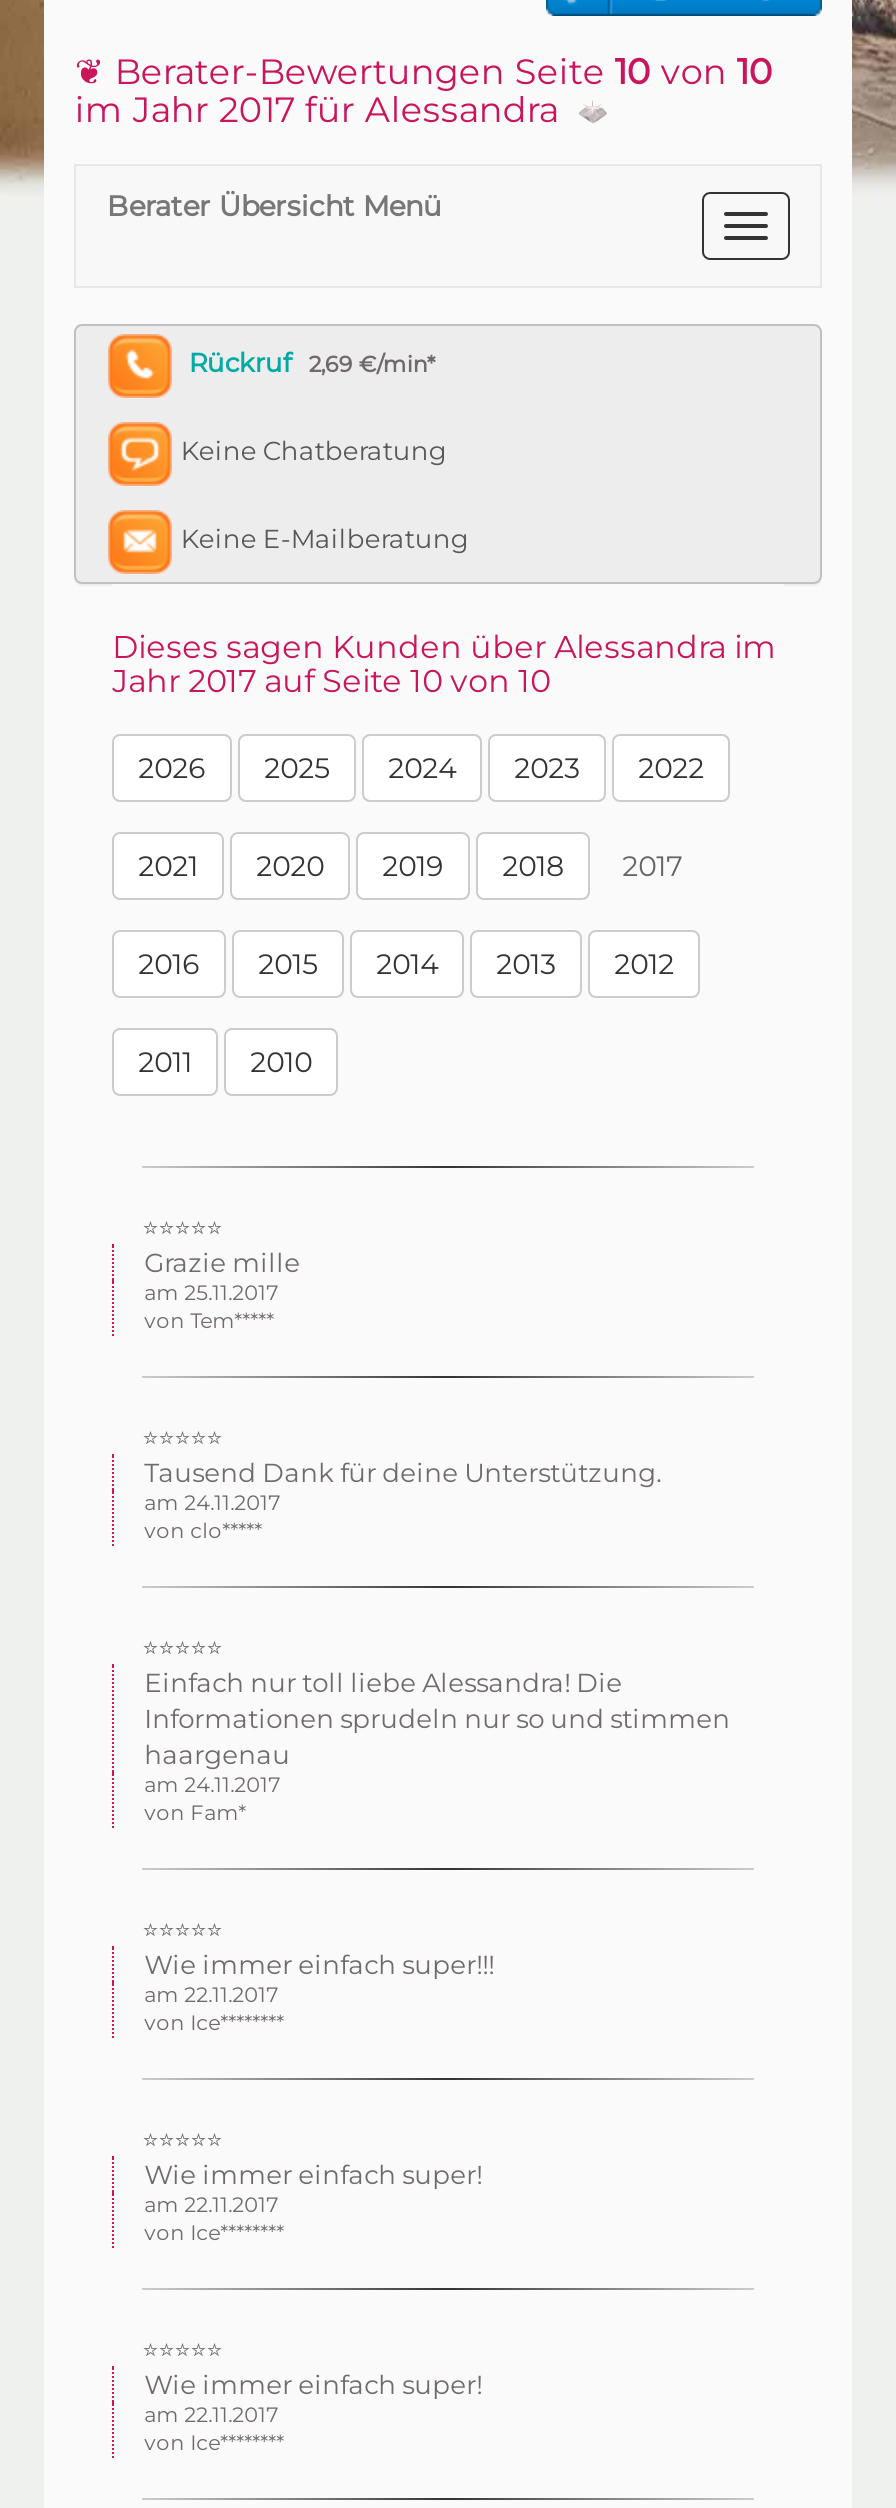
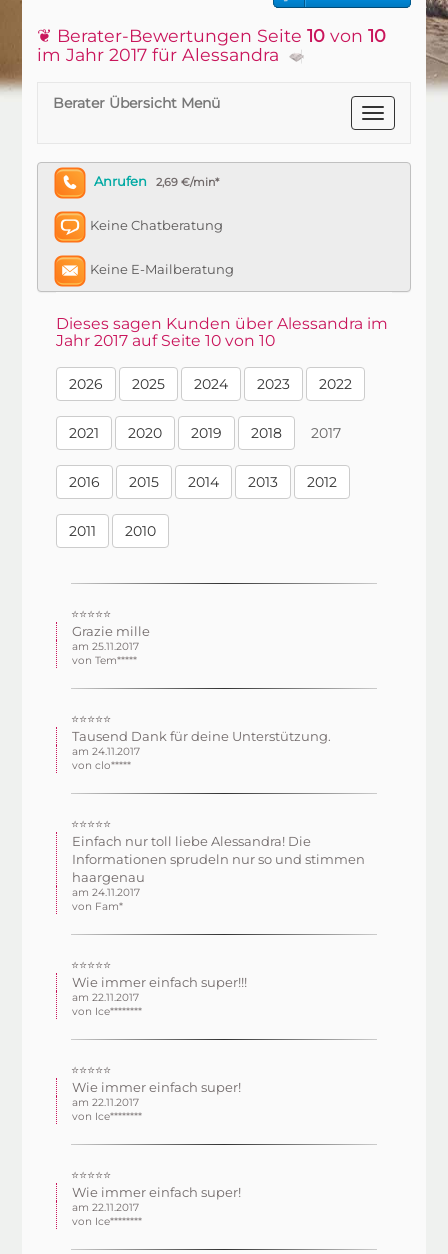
[189,347,291,379] Rückruf -> [94,173,147,189] Anrufen

